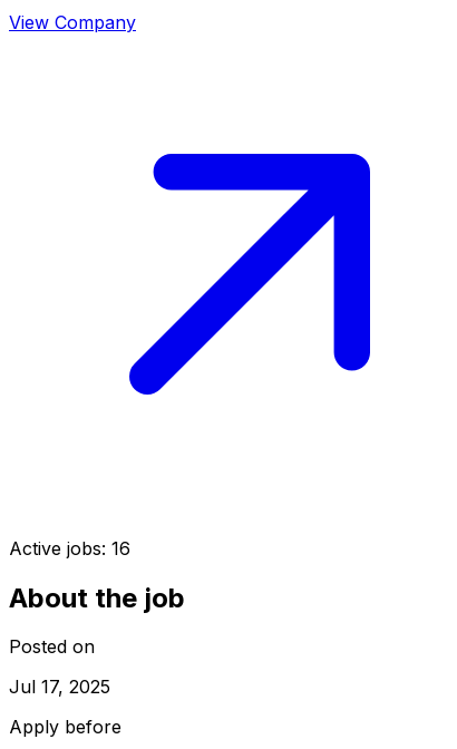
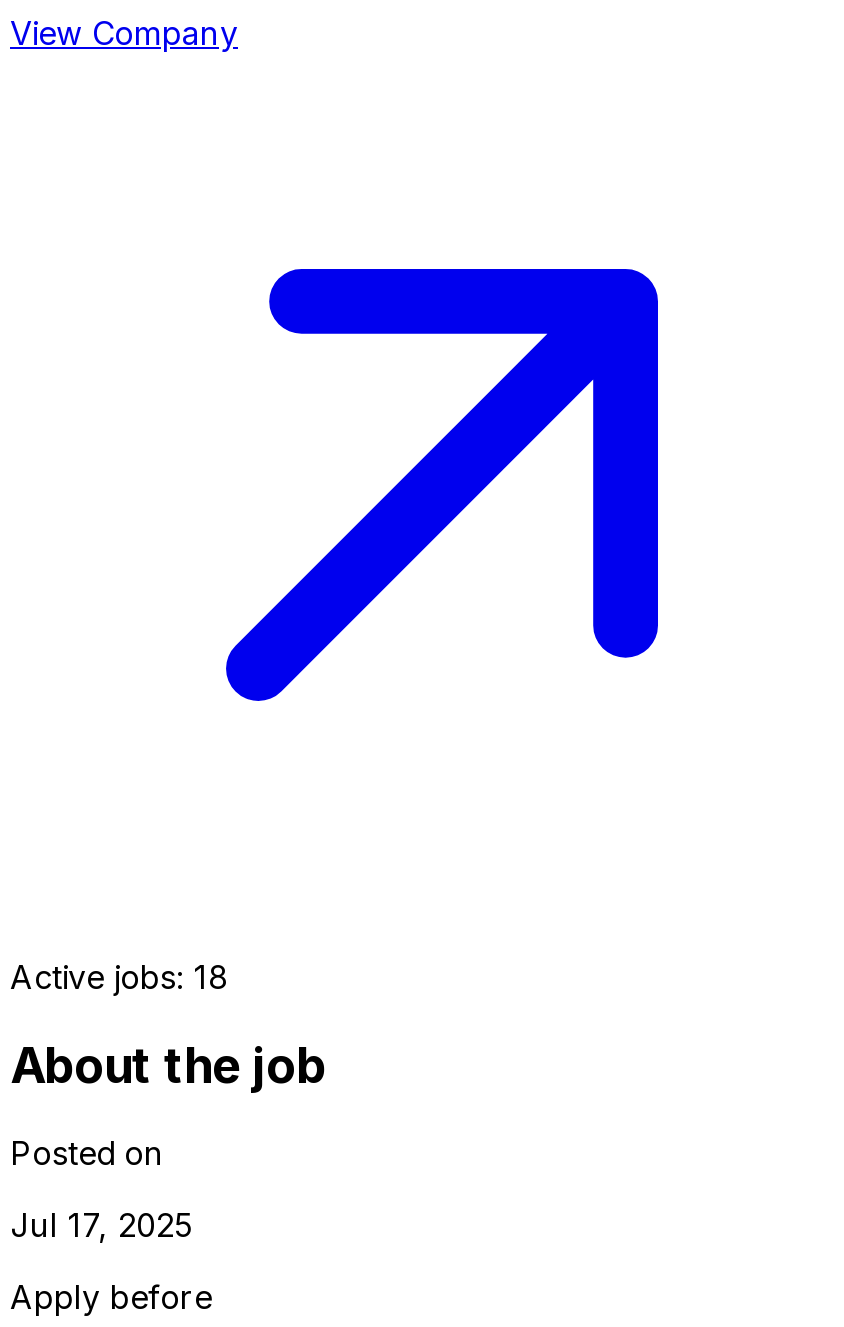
[9,537,130,559] Active jobs: 16 -> [10,956,228,996] Active jobs: 18

